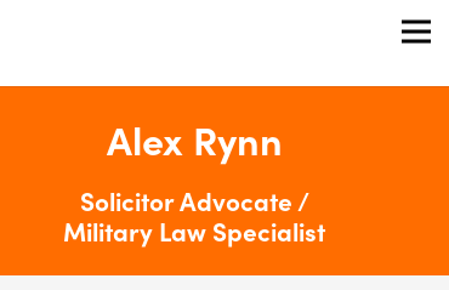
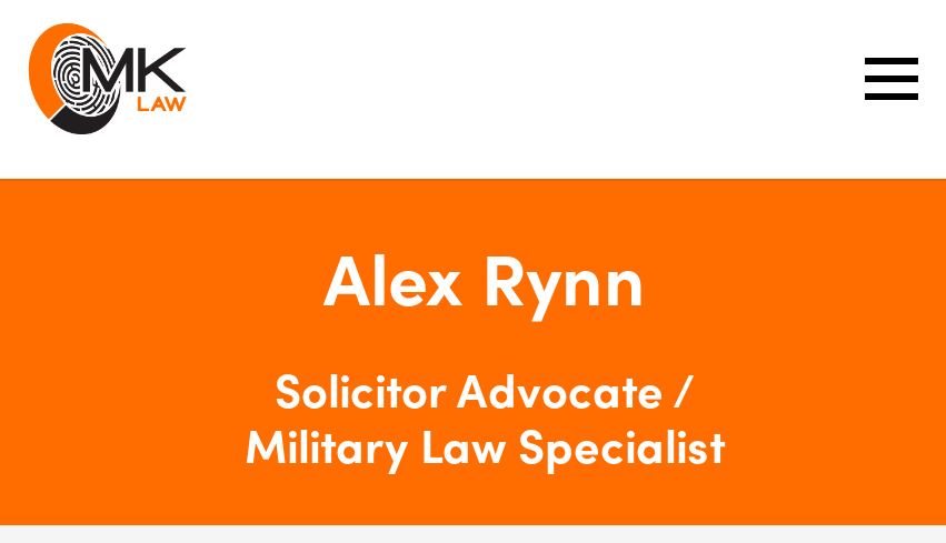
none -> [27,21,187,137] [image]

